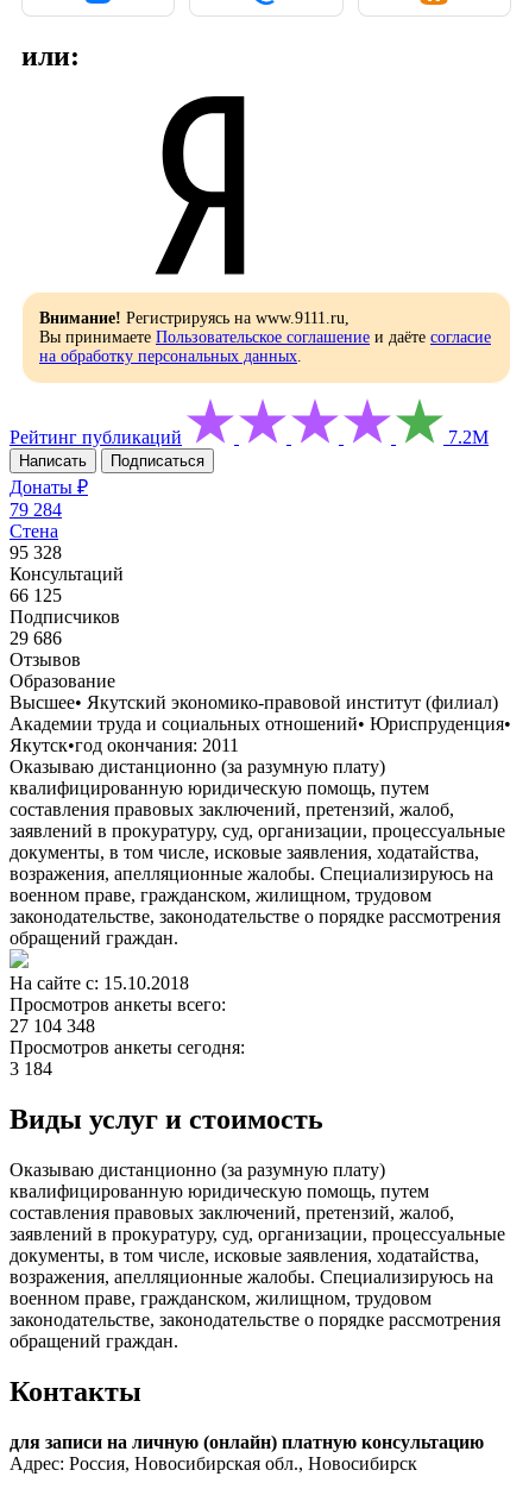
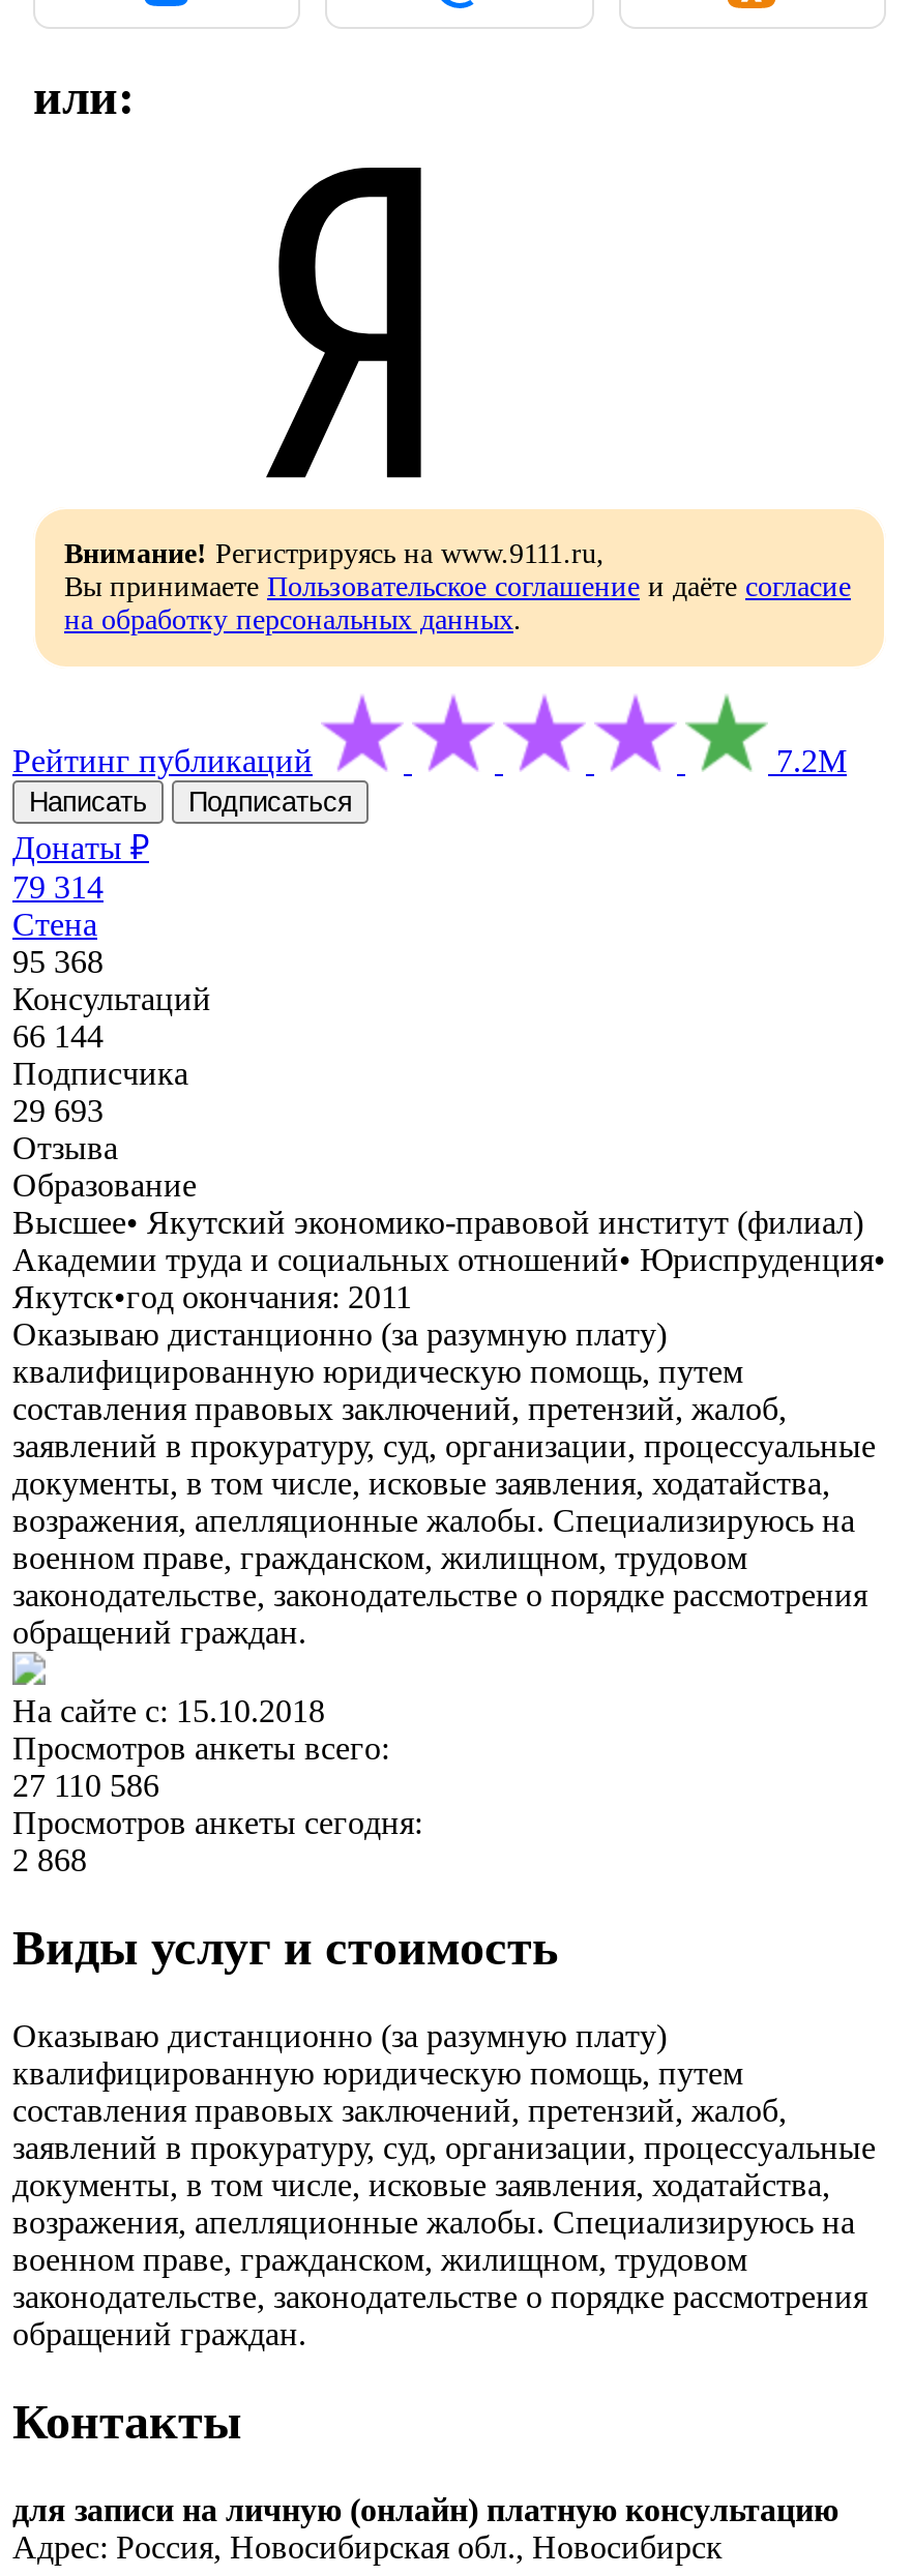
[10,500,62,520] 79 284 -> [12,870,104,905] 79 314
[10,542,62,563] 95 328 -> [12,944,104,979] 95 368
[10,585,120,670] 66 125 | Подписчиков | 29 686 | Отзывов -> [12,1019,188,1166] 66 144 | Подписчикa | 29 693 | Отзывa
[10,1016,95,1036] 27 104 348 -> [12,1768,159,1803] 27 110 586
[10,1059,52,1079] 3 184 -> [12,1842,87,1878] 2 868

